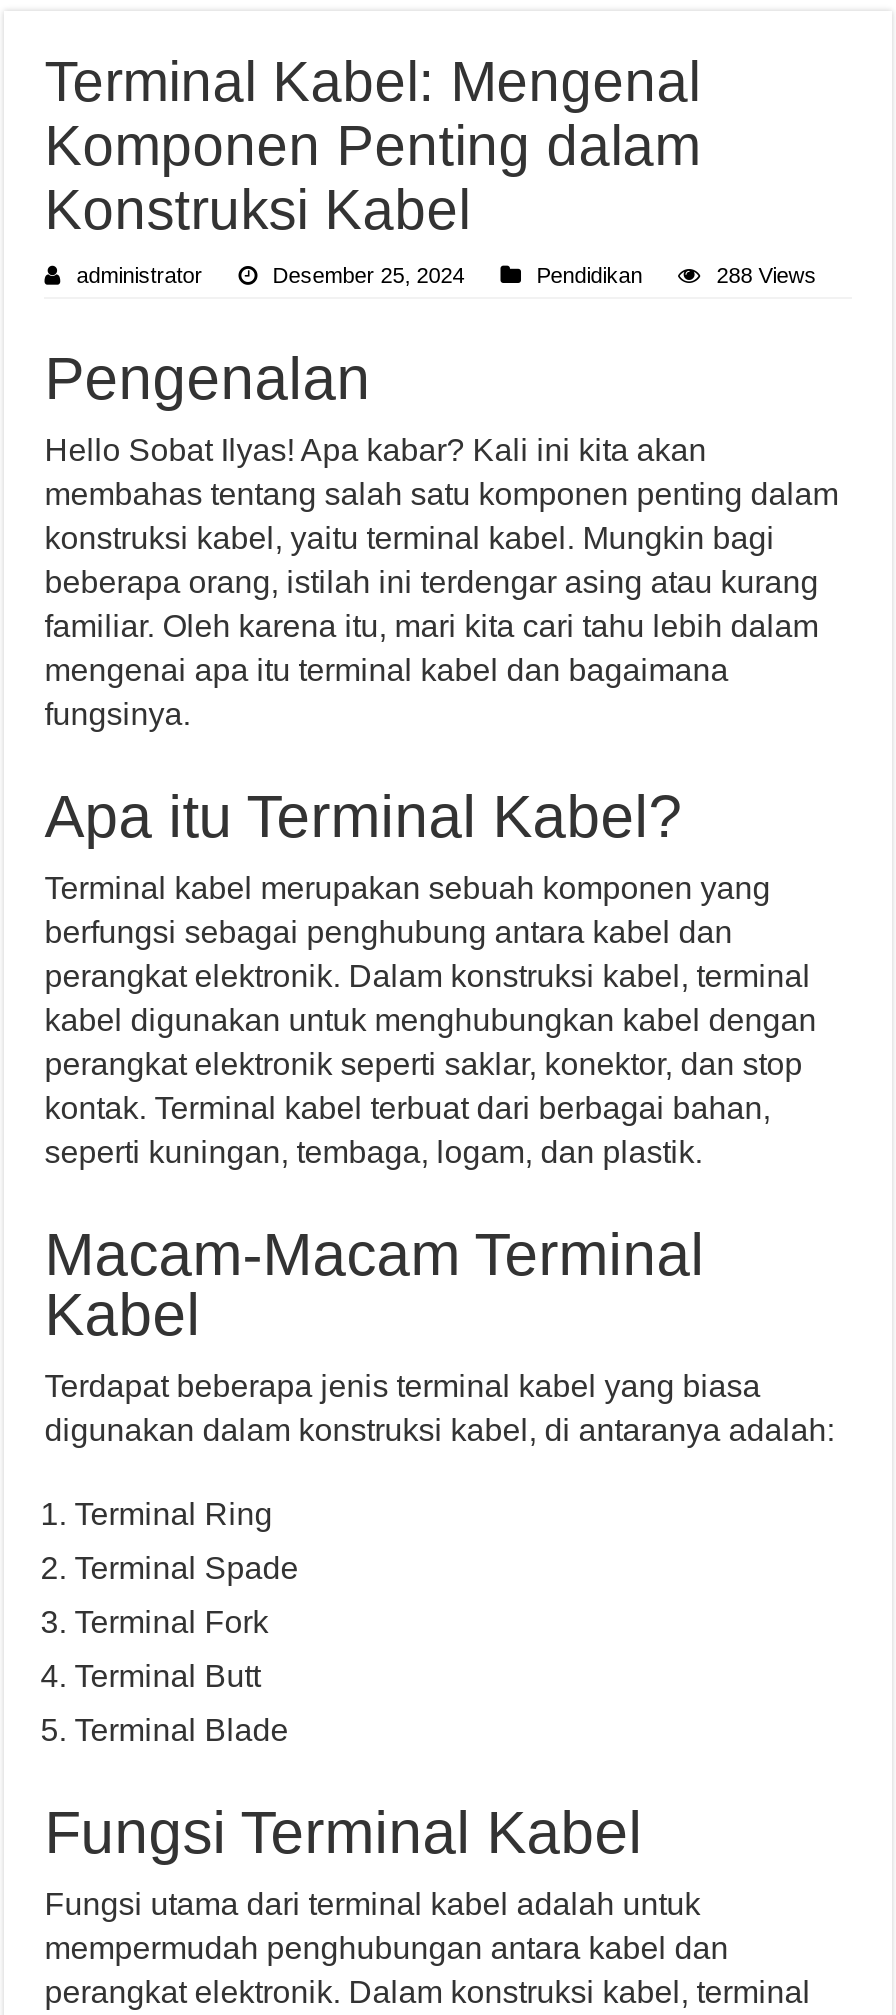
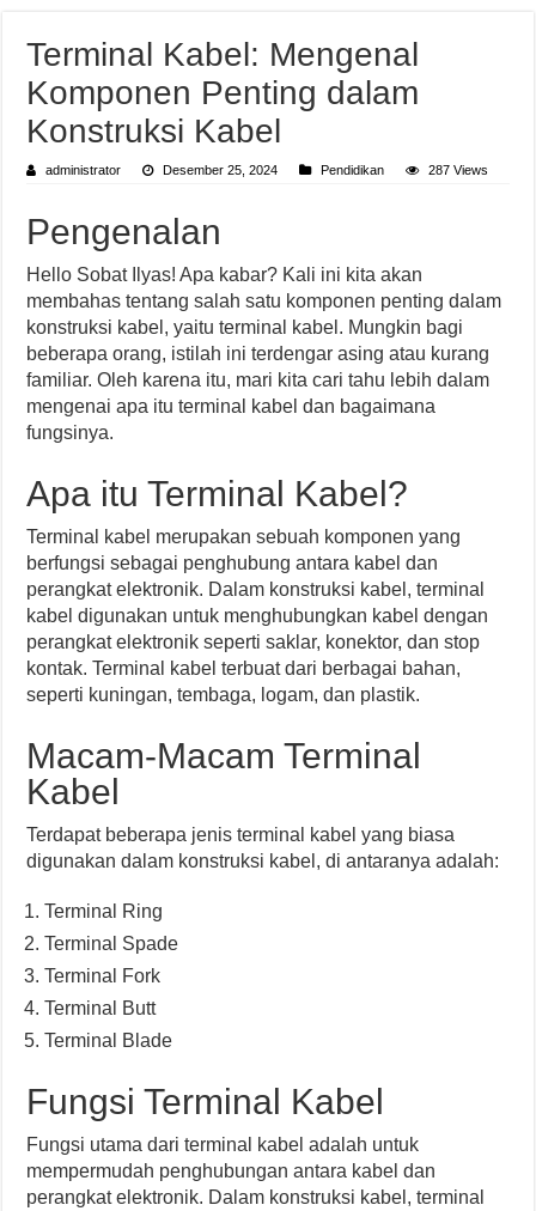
[716,263,816,287] 288 Views -> [429,163,488,177] 287 Views

